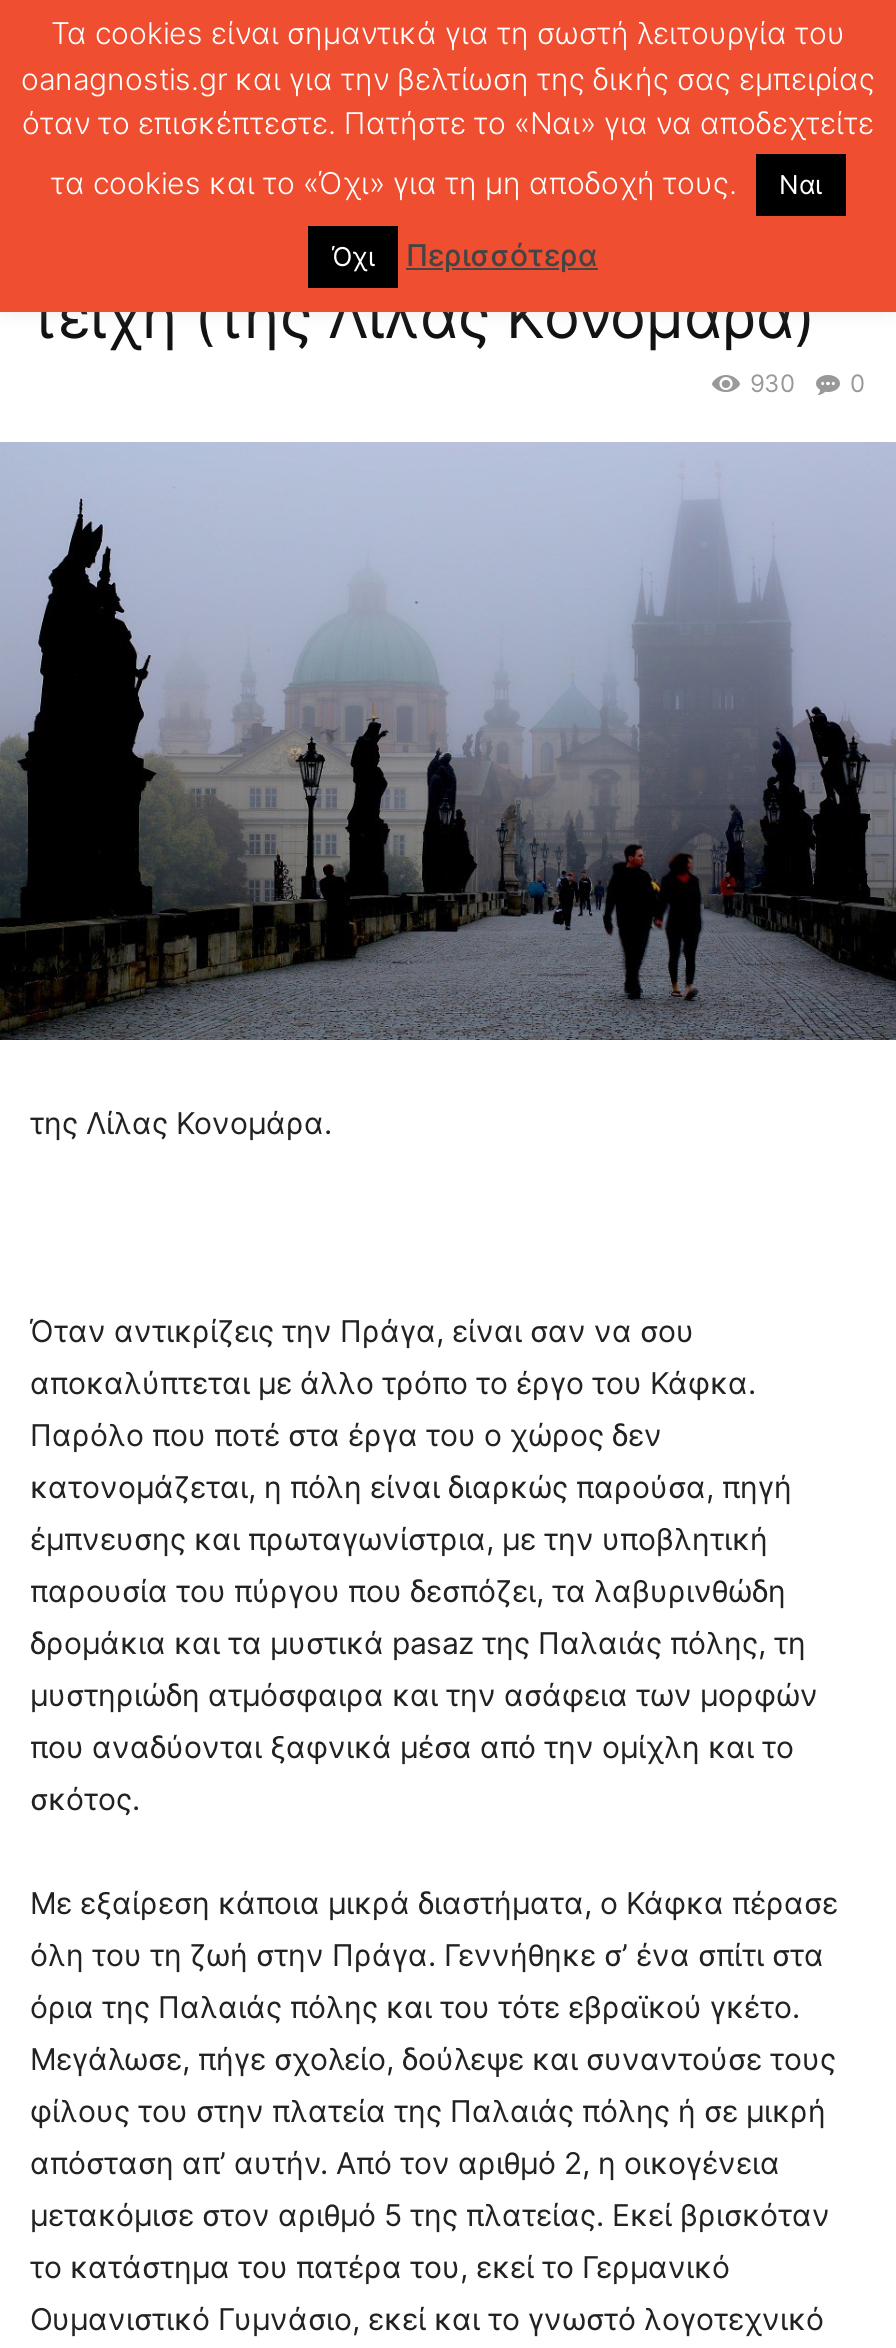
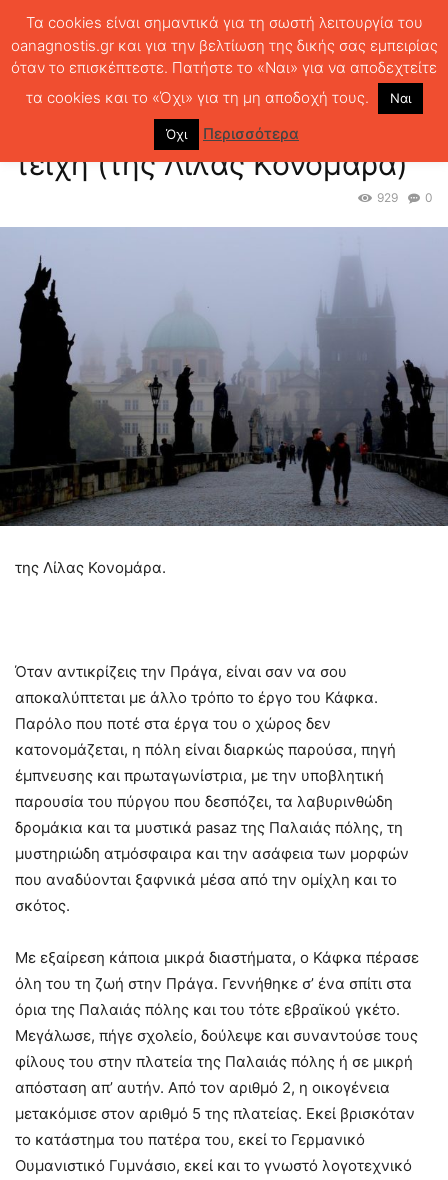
[750,368,866,398] 930 0 -> [377,190,433,205] 929 0

